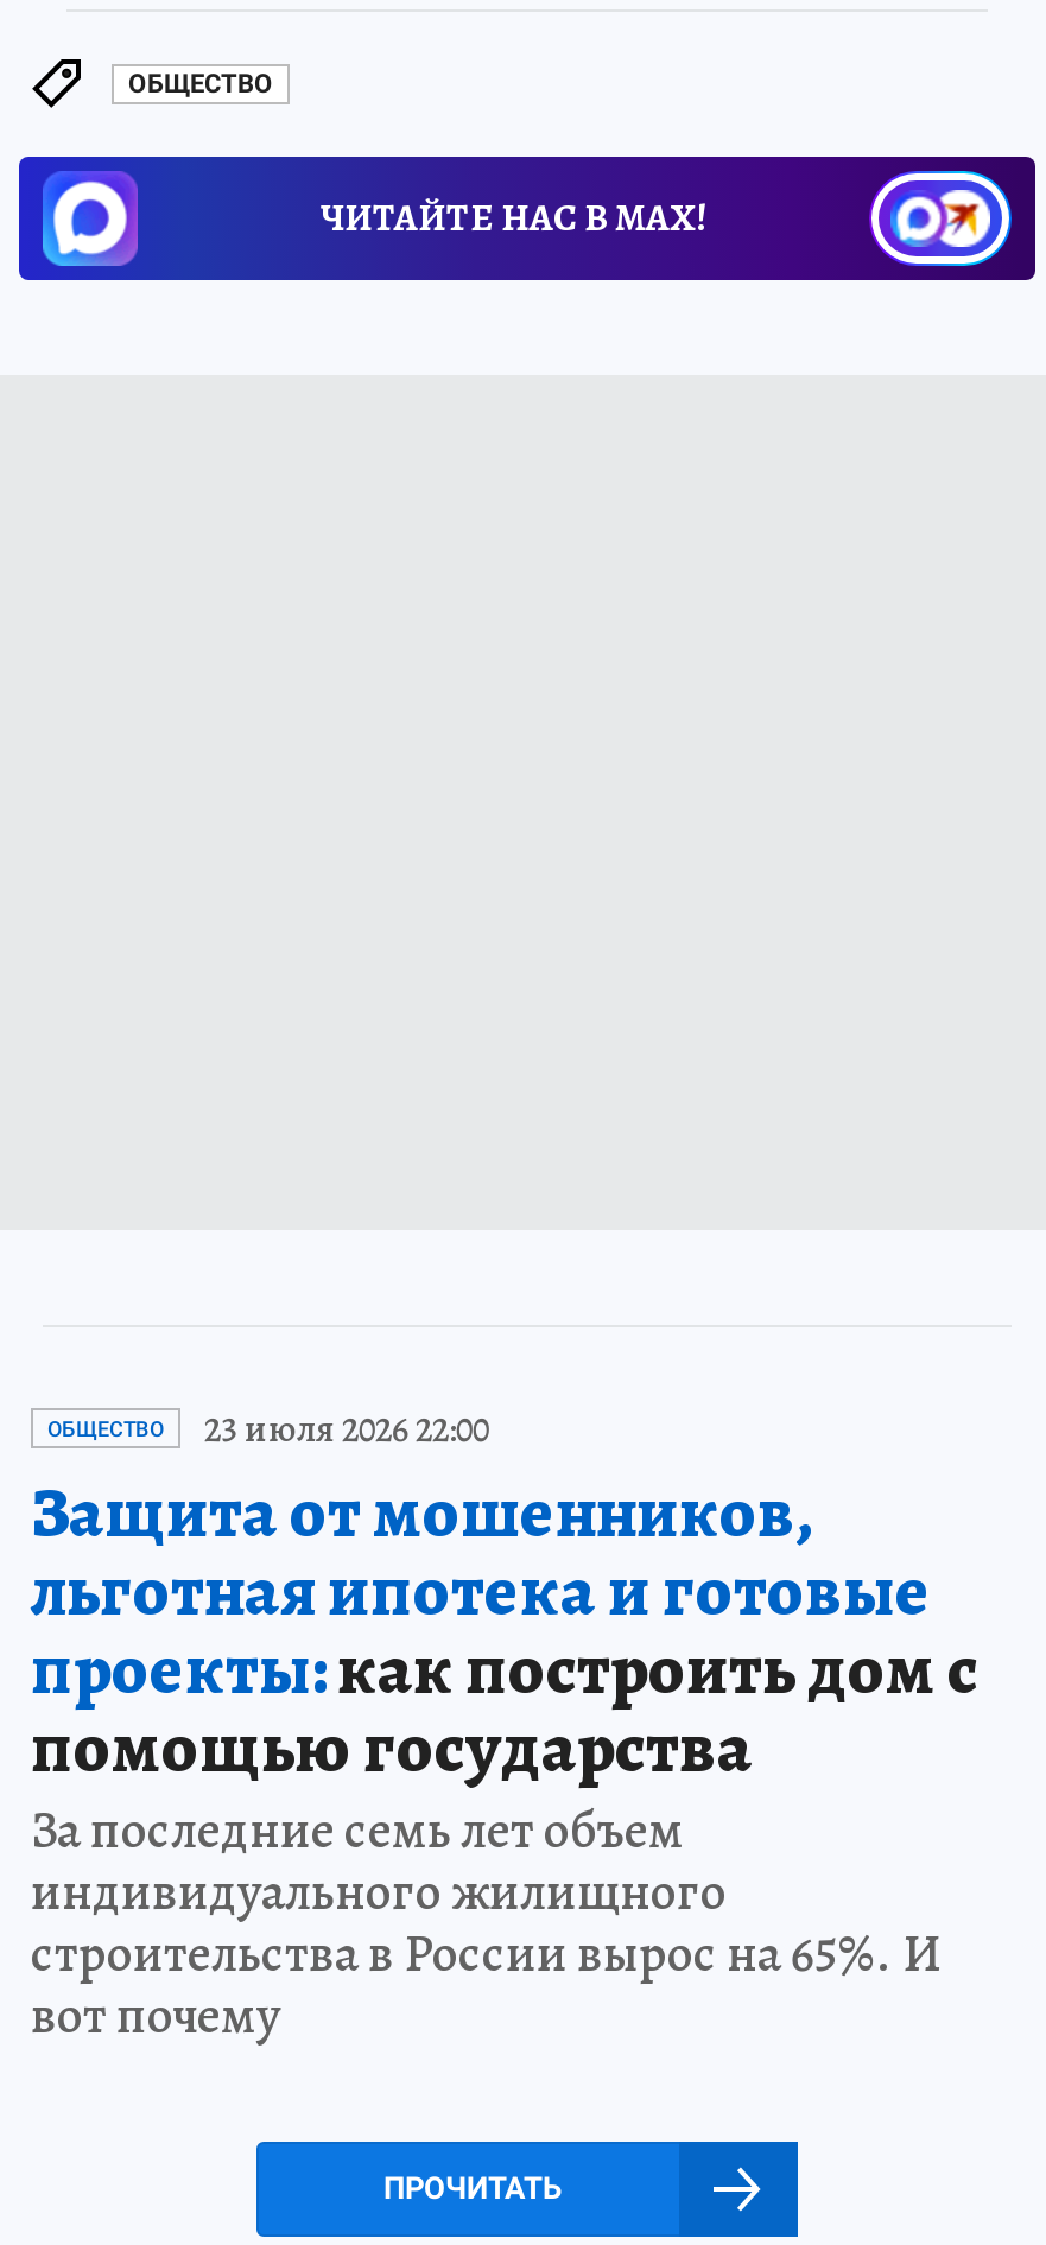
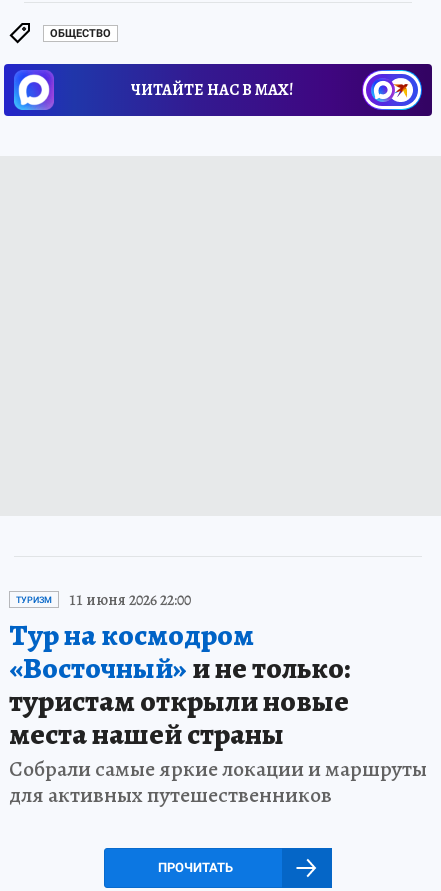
[31,1403,978,2051] ОБЩЕСТВО | 23 июля 2026 22:00 | Защита от мошенников, | льготная ипотека и готовые | проекты:как построить дом с | помощью государства | За последние семь лет объем | индивидуального жилищного | строительства в России вырос на 65%. И | вот почему -> [9,589,427,810] ТУРИЗМ | 11 июня 2026 22:00 | Тур на космодром | «Восточный»и не только: | туристам открыли новые | места нашей страны | Собрали самые яркие локации и маршруты | для активных путешественников

